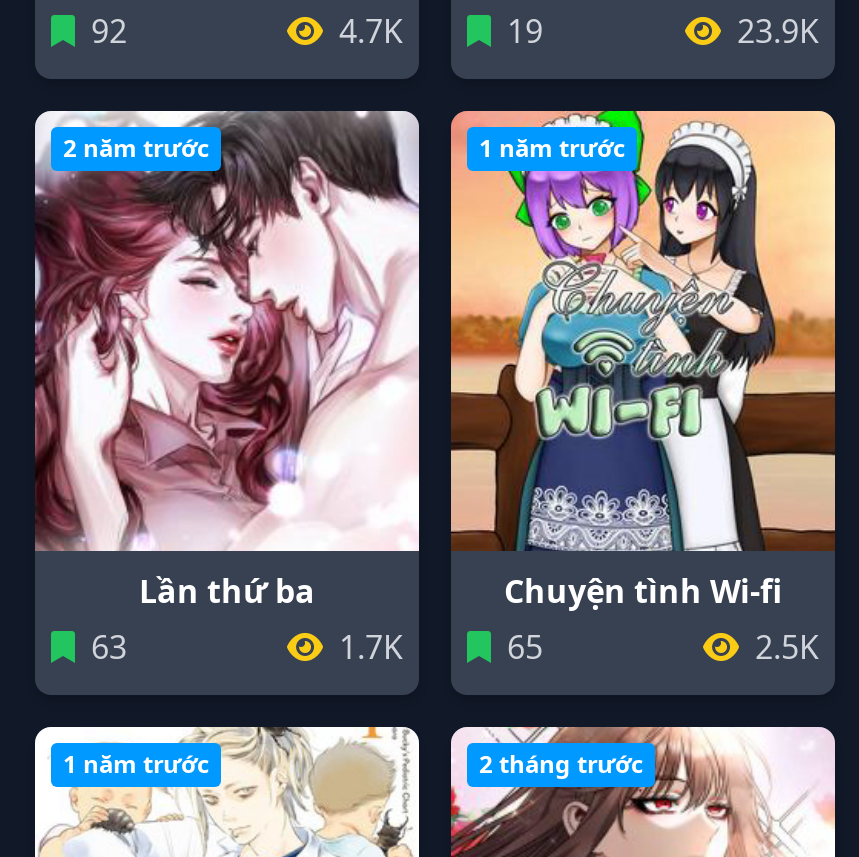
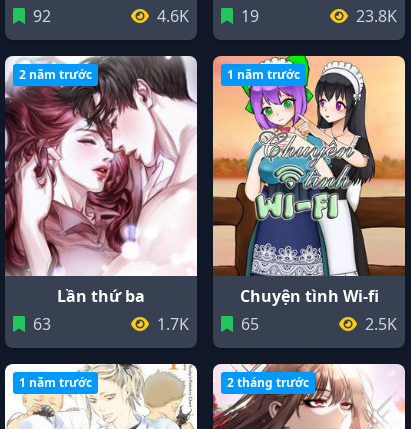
[331,9,403,53] 4.7K -> [153,5,189,27] 4.6K
[729,9,819,53] 23.9K -> [352,5,397,27] 23.8K

